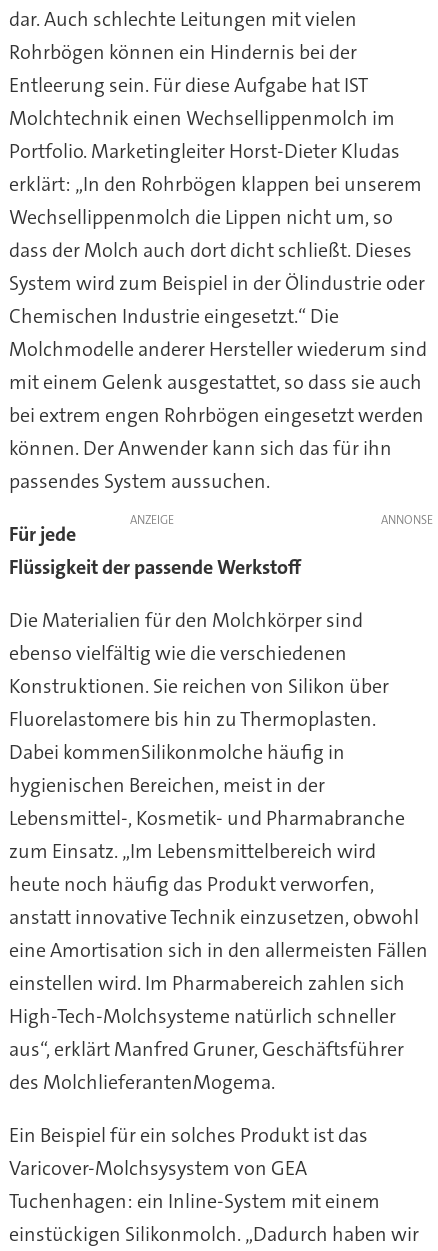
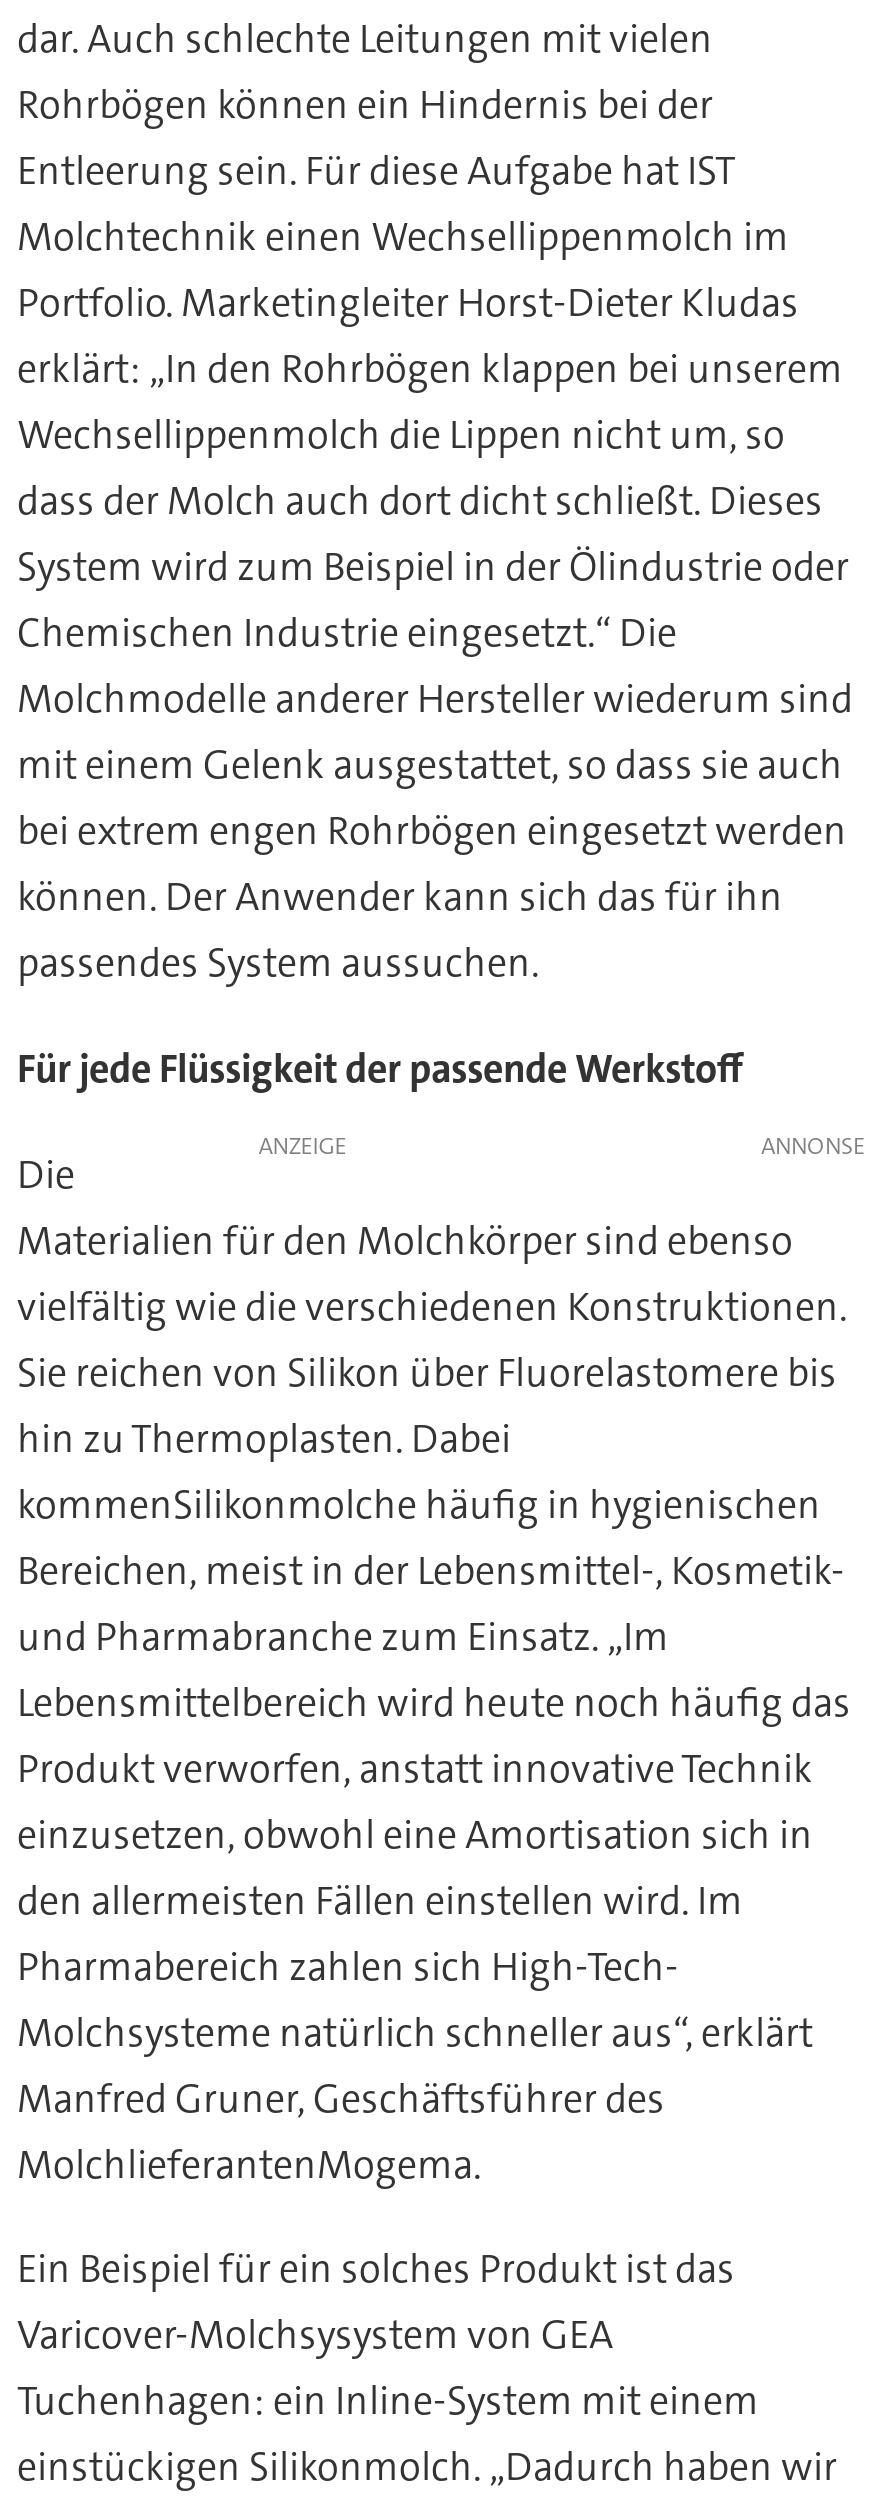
none -> [17,1041,743,1093] Für jede Flüssigkeit der passende Werkstoff
moved [130,512,174,528] -> [259,1129,347,1161]: ANZEIGE
[9,521,428,1095] Für jede | Flüssigkeit der passende Werkstoff | Die Materialien für den Molchkörper sind | ebenso vielfältig wie die verschiedenen | Konstruktionen. Sie reichen von Silikon über | Fluorelastomere bis hin zu Thermoplasten. | Dabei kommenSilikonmolche häufig in | hygienischen Bereichen, meist in der | Lebensmittel-, Kosmetik- und Pharmabranche | zum Einsatz. „Im Lebensmittelbereich wird | heute noch häufig das Produkt verworfen, | anstatt innovative Technik einzusetzen, obwohl | eine Amortisation sich in den allermeisten Fällen | einstellen wird. Im Pharmabereich zahlen sich | High-Tech-Molchsysteme natürlich schneller | aus“, erklärt Manfred Gruner, Geschäftsführer | des MolchlieferantenMogema. -> [17,1147,851,2189] Die | Materialien für den Molchkörper sind ebenso | vielfältig wie die verschiedenen Konstruktionen. | Sie reichen von Silikon über Fluorelastomere bis | hin zu Thermoplasten. Dabei | kommenSilikonmolche häufig in hygienischen | Bereichen, meist in der Lebensmittel-, Kosmetik- | und Pharmabranche zum Einsatz. „Im | Lebensmittelbereich wird heute noch häufig das | Produkt verworfen, anstatt innovative Technik | einzusetzen, obwohl eine Amortisation sich in | den allermeisten Fällen einstellen wird. Im | Pharmabereich zahlen sich High-Tech- | Molchsysteme natürlich schneller aus“, erklärt | Manfred Gruner, Geschäftsführer des | MolchlieferantenMogema.

